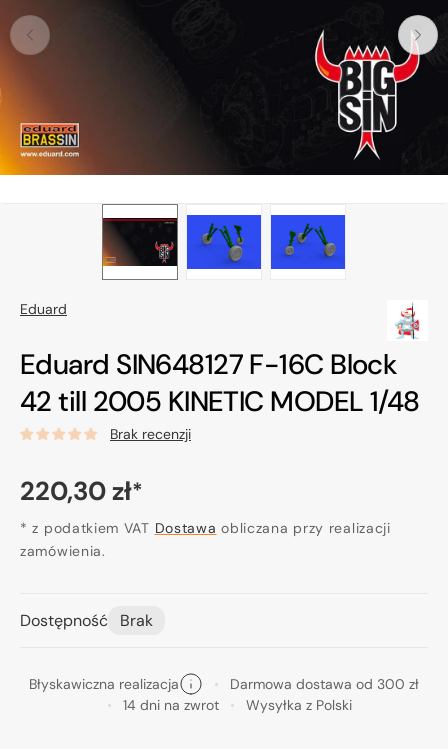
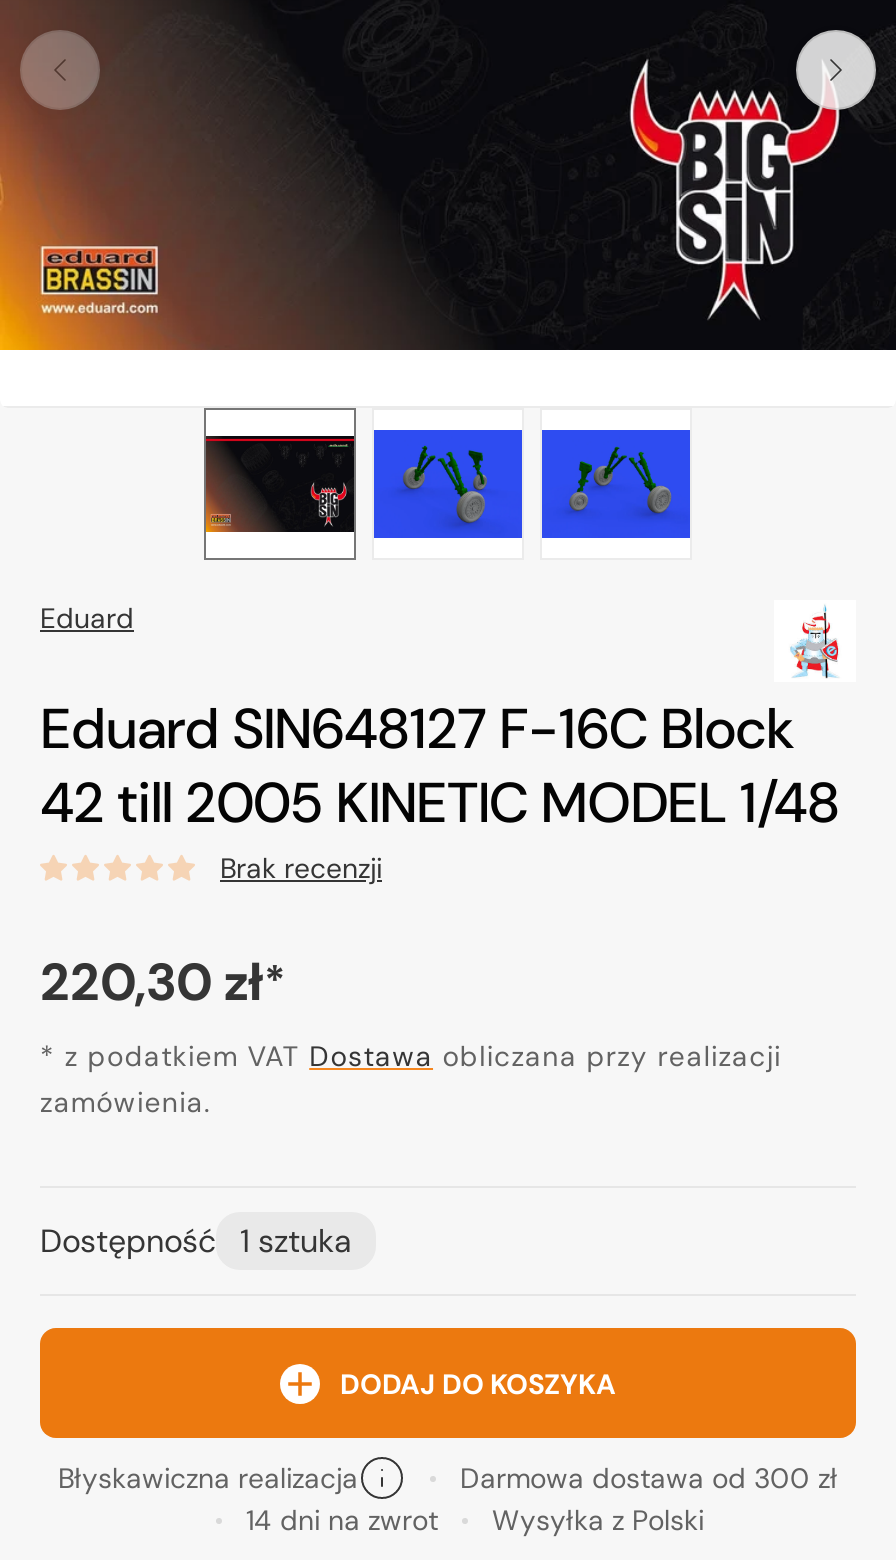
[20,610,153,631] Dostępność Brak -> [40,1220,616,1401] Dostępność 1 sztuka | DODAJ DO KOSZYKA

